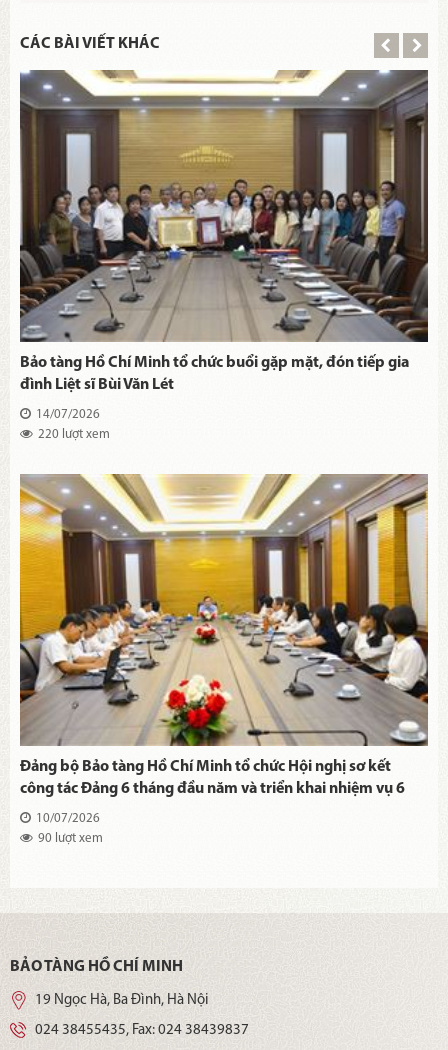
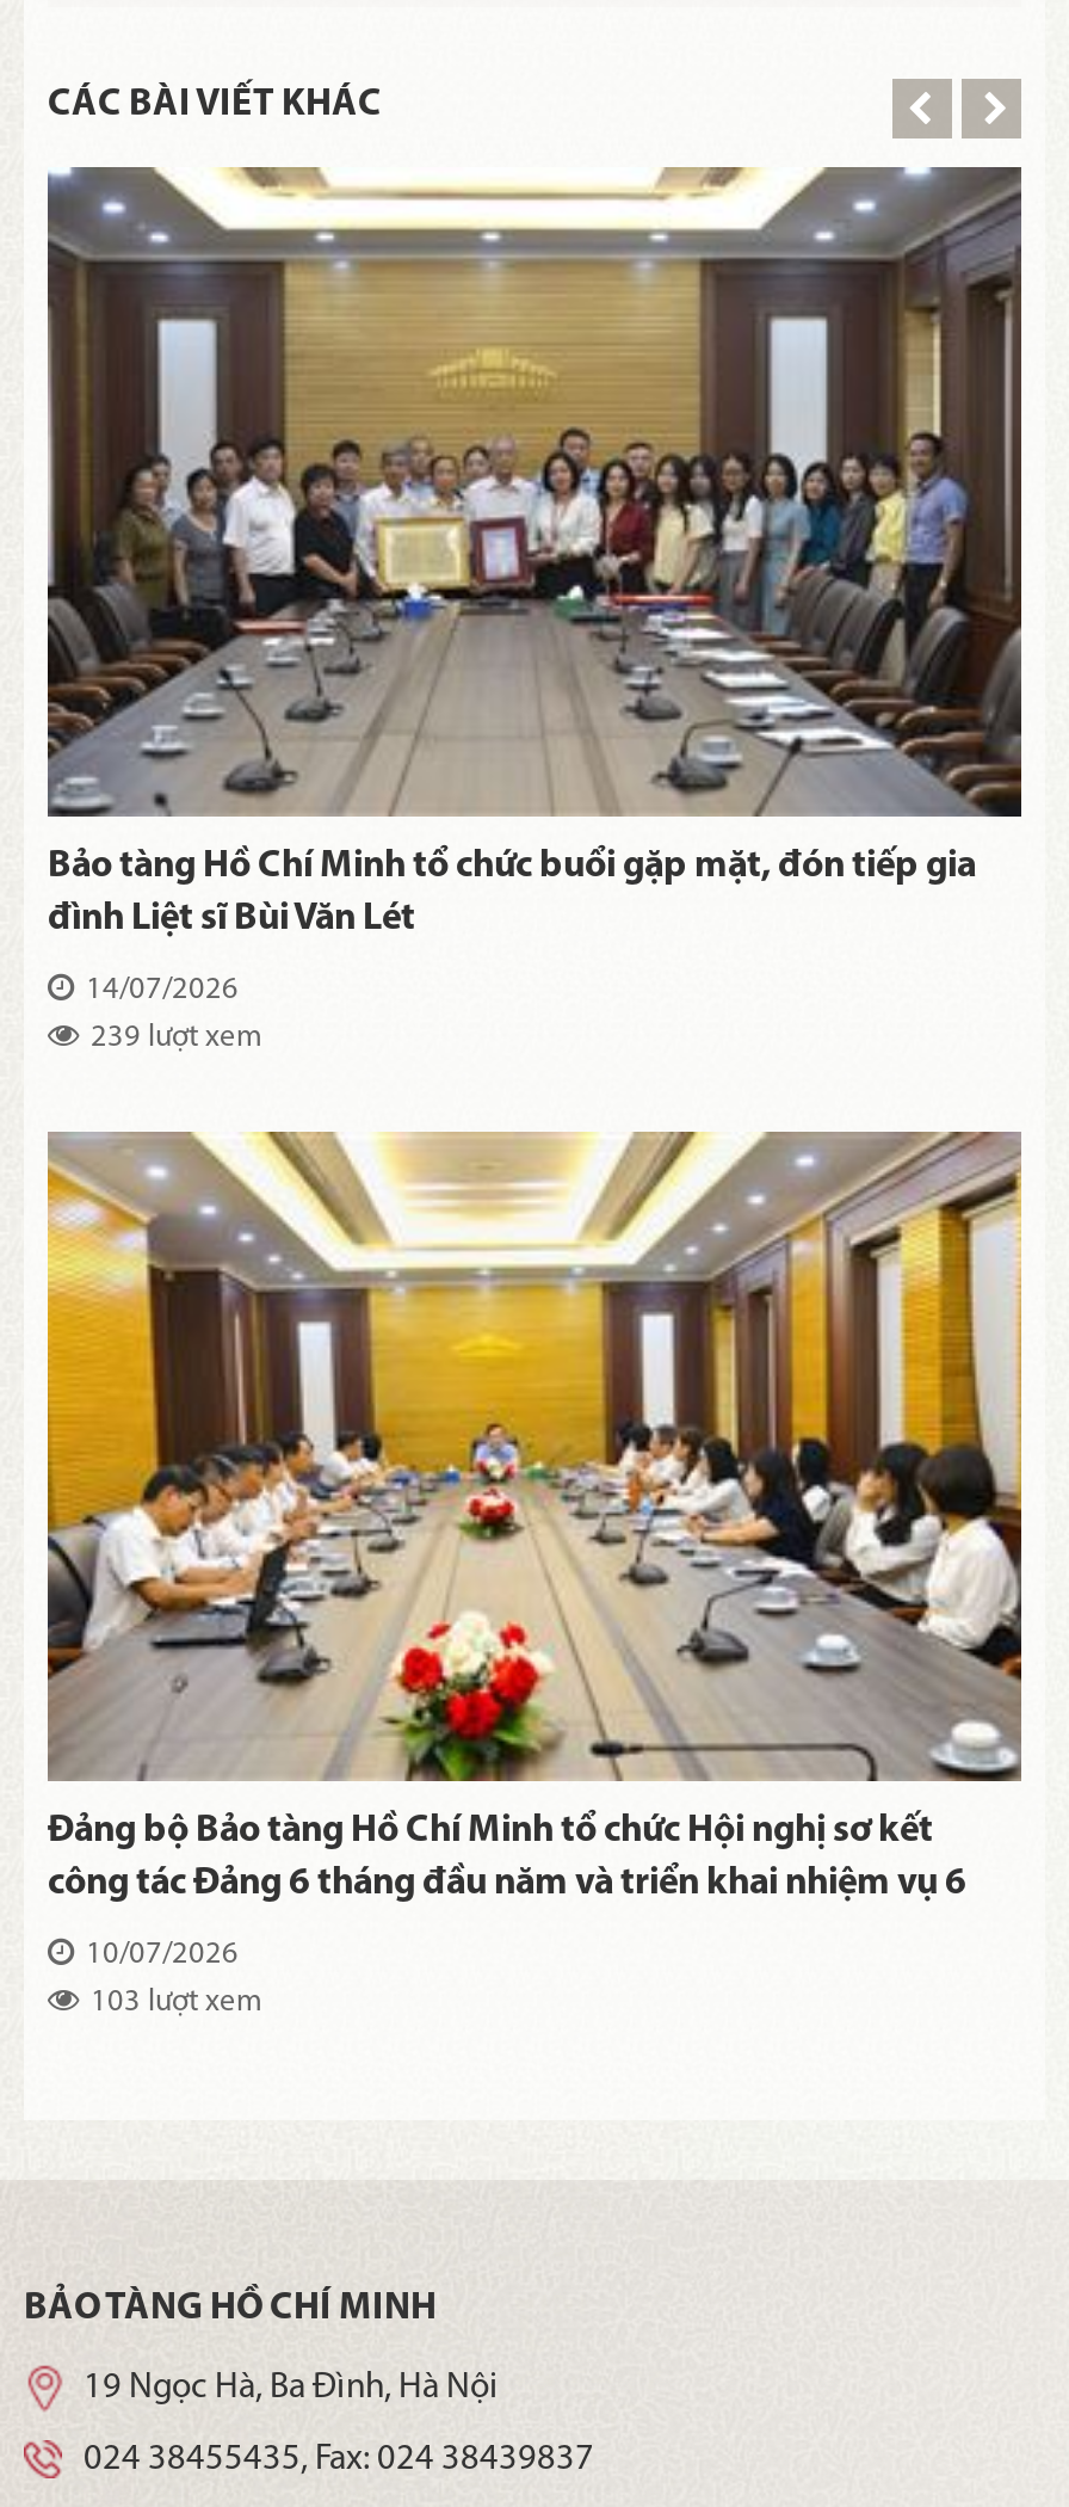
[38,428,110,441] 220 lượt xem -> [91,1023,262,1054] 239 lượt xem
[38,832,103,845] 90 lượt xem -> [91,1987,262,2018] 103 lượt xem

